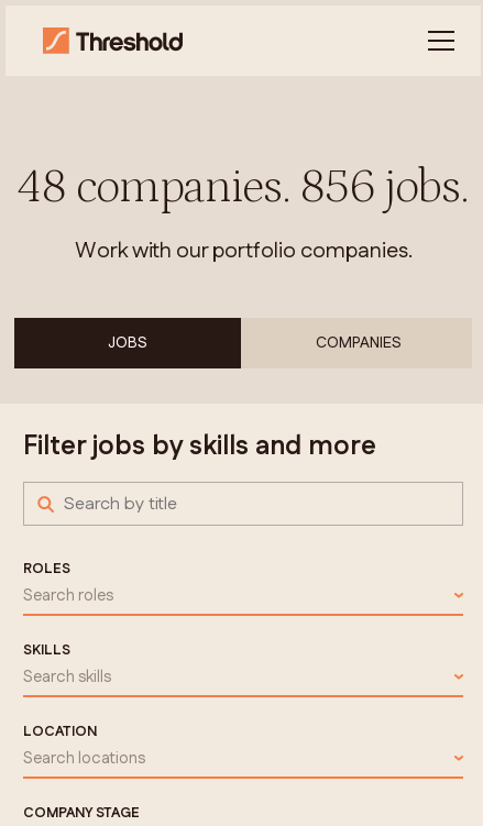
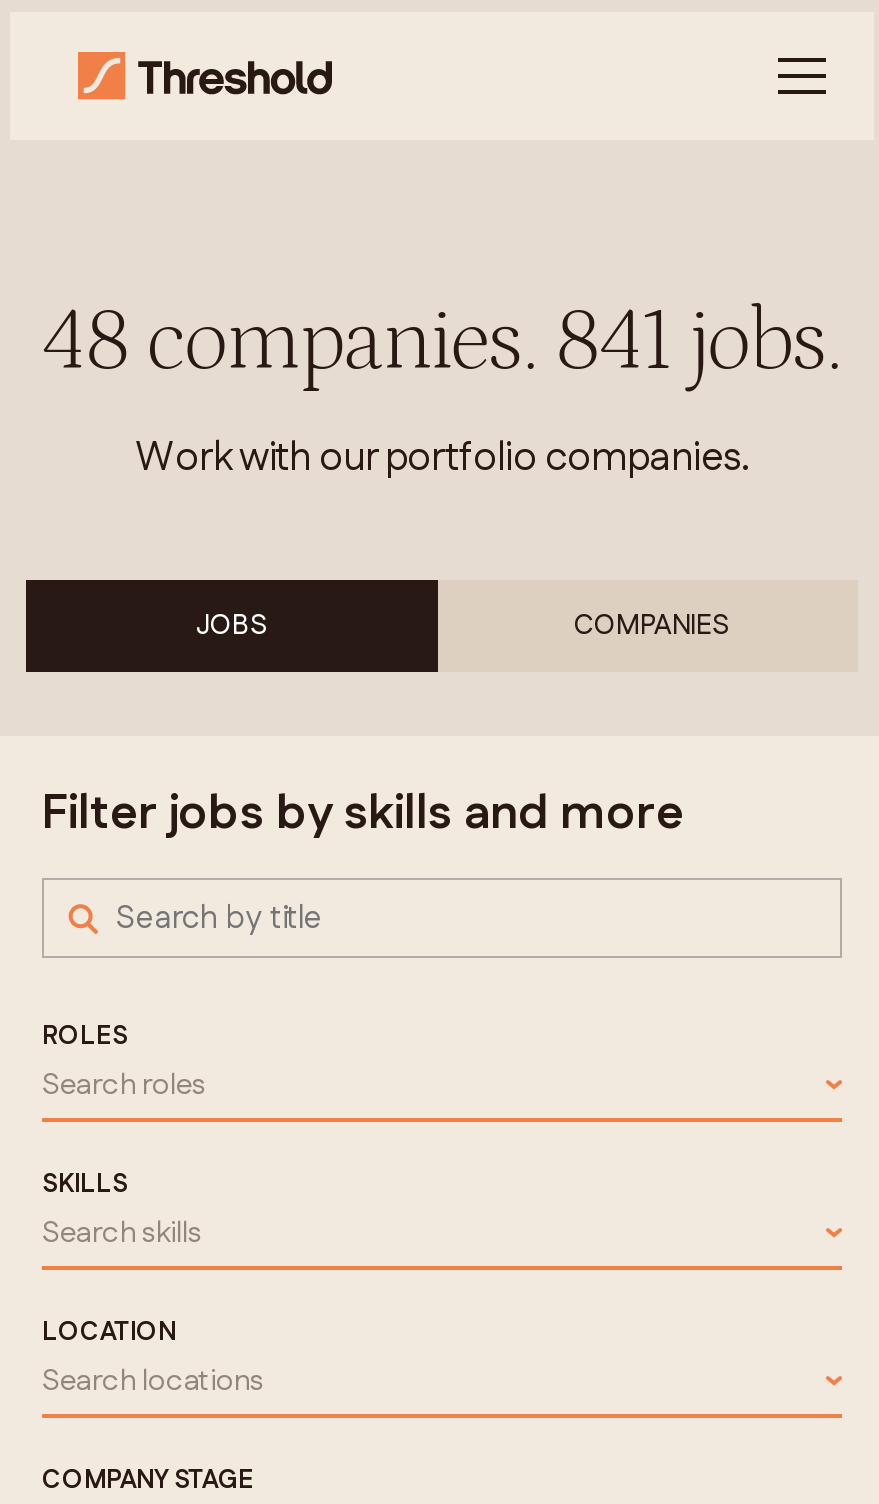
[18,159,468,214] 48 companies. 856 jobs. -> [43,292,841,392] 48 companies. 841 jobs.

